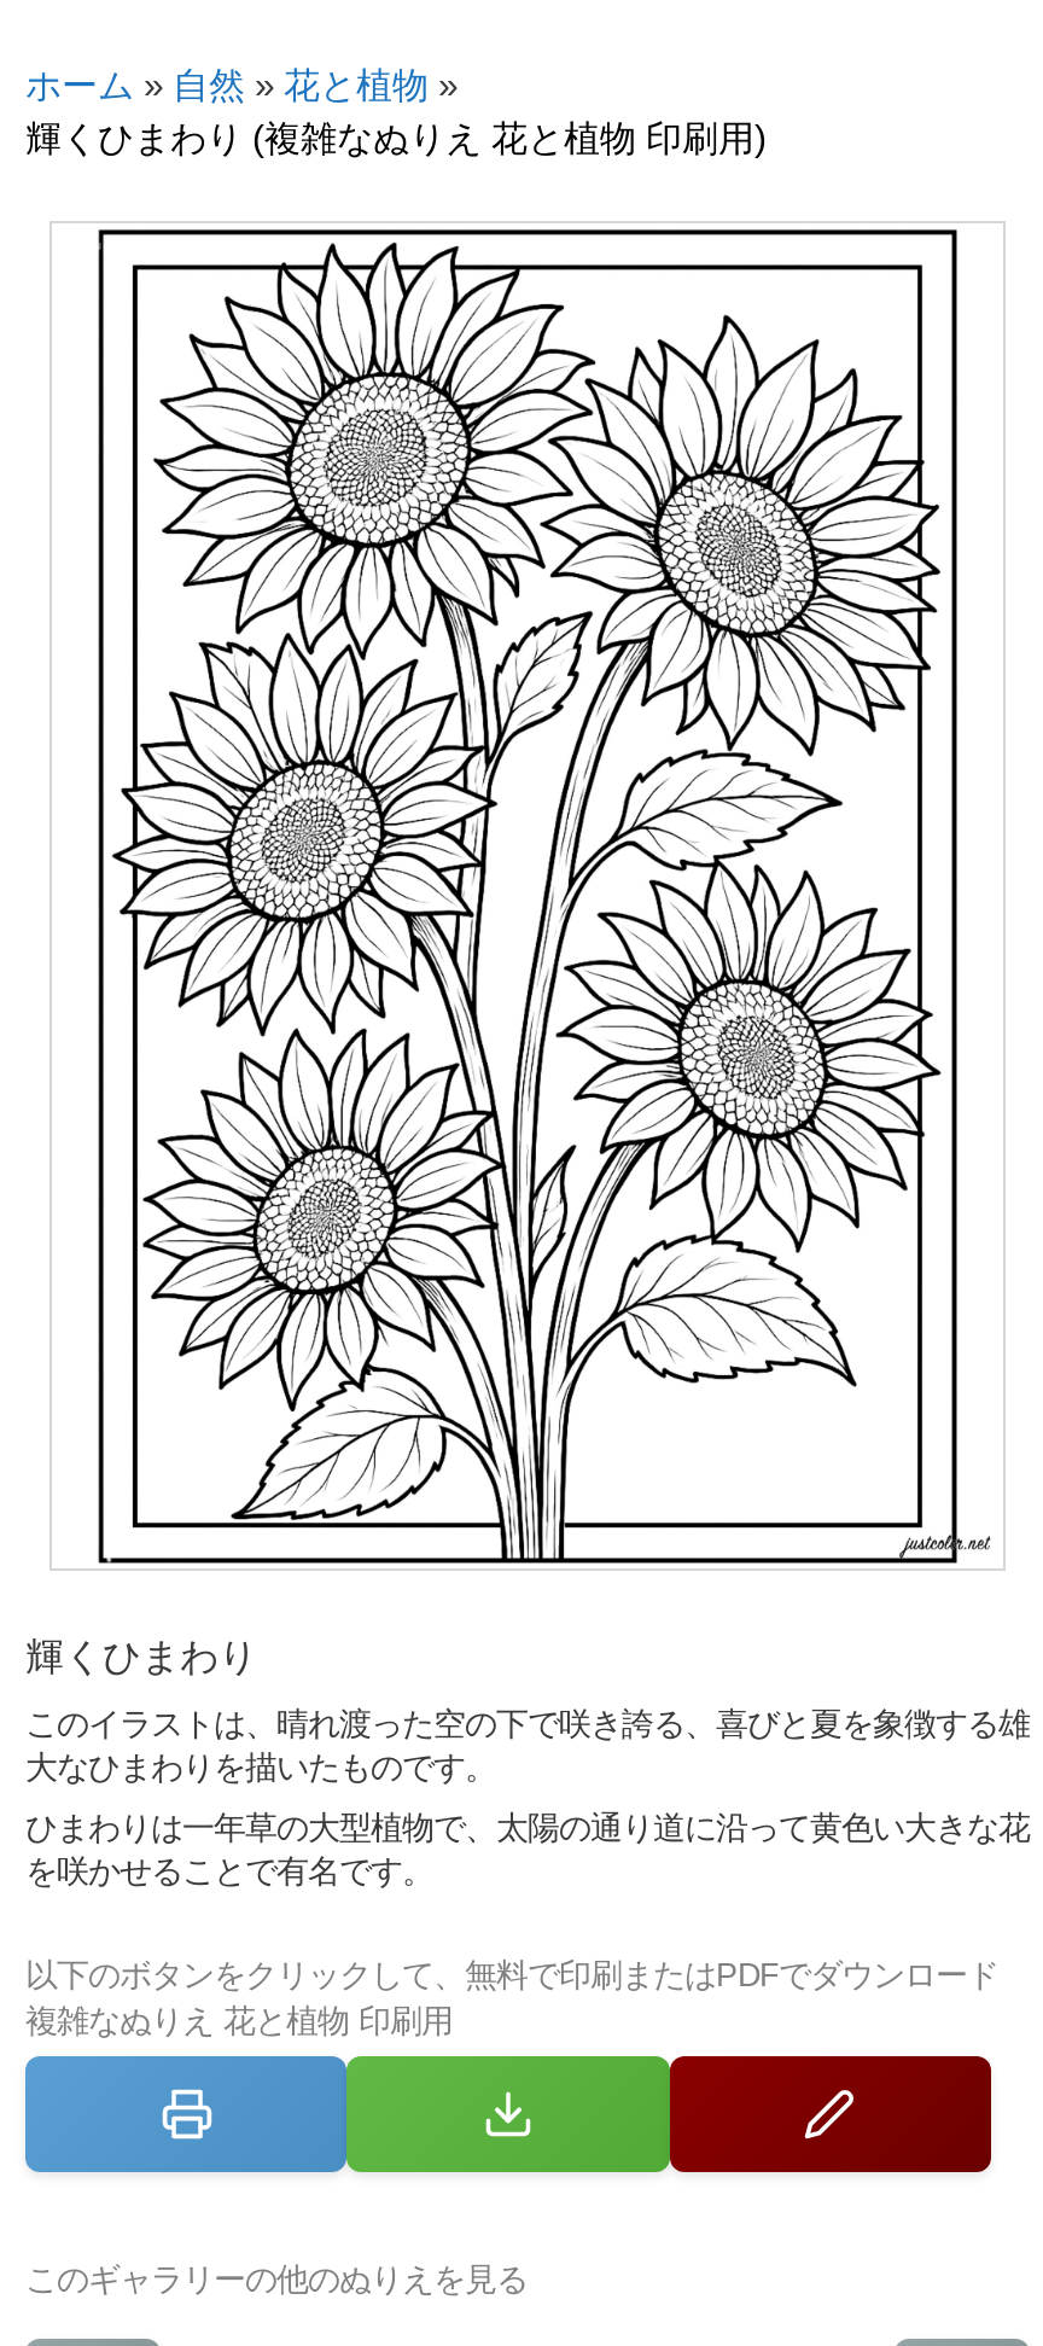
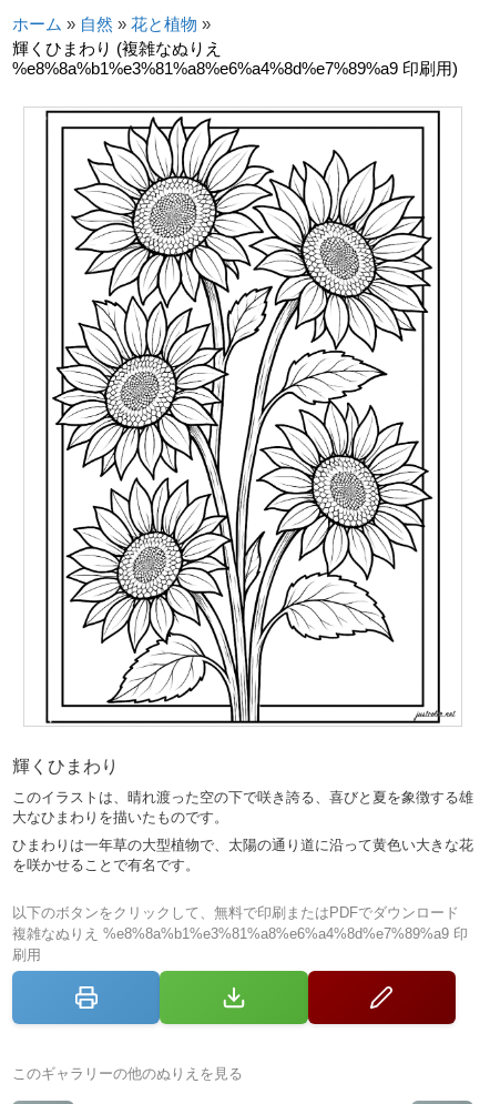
[25,117,767,158] 輝くひまわり (複雑なぬりえ 花と植物 印刷用) -> [12,39,458,78] 輝くひまわり (複雑なぬりえ | %e8%8a%b1%e3%81%a8%e6%a4%8d%e7%89%a9 印刷用)
[25,2003,453,2039] 複雑なぬりえ 花と植物 印刷用 -> [12,925,468,963] 複雑なぬりえ %e8%8a%b1%e3%81%a8%e6%a4%8d%e7%89%a9 印 | 刷用

